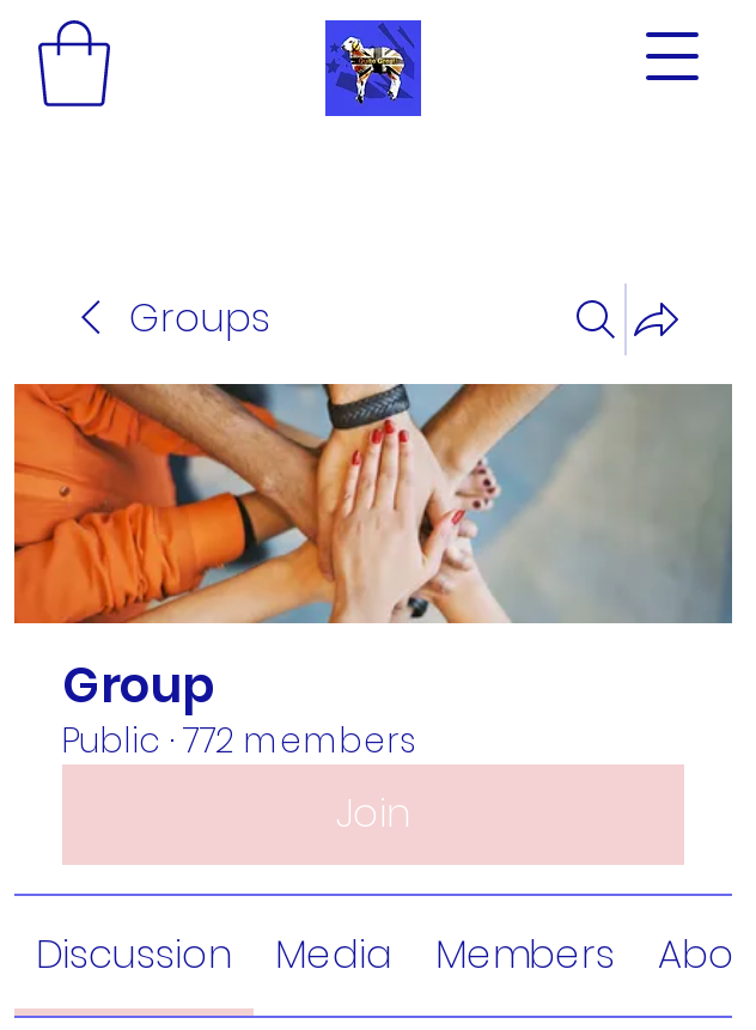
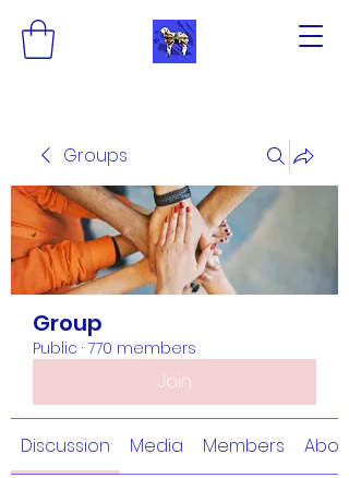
[62,716,419,764] Public 772 members -> [33,337,196,359] Public 770 members

